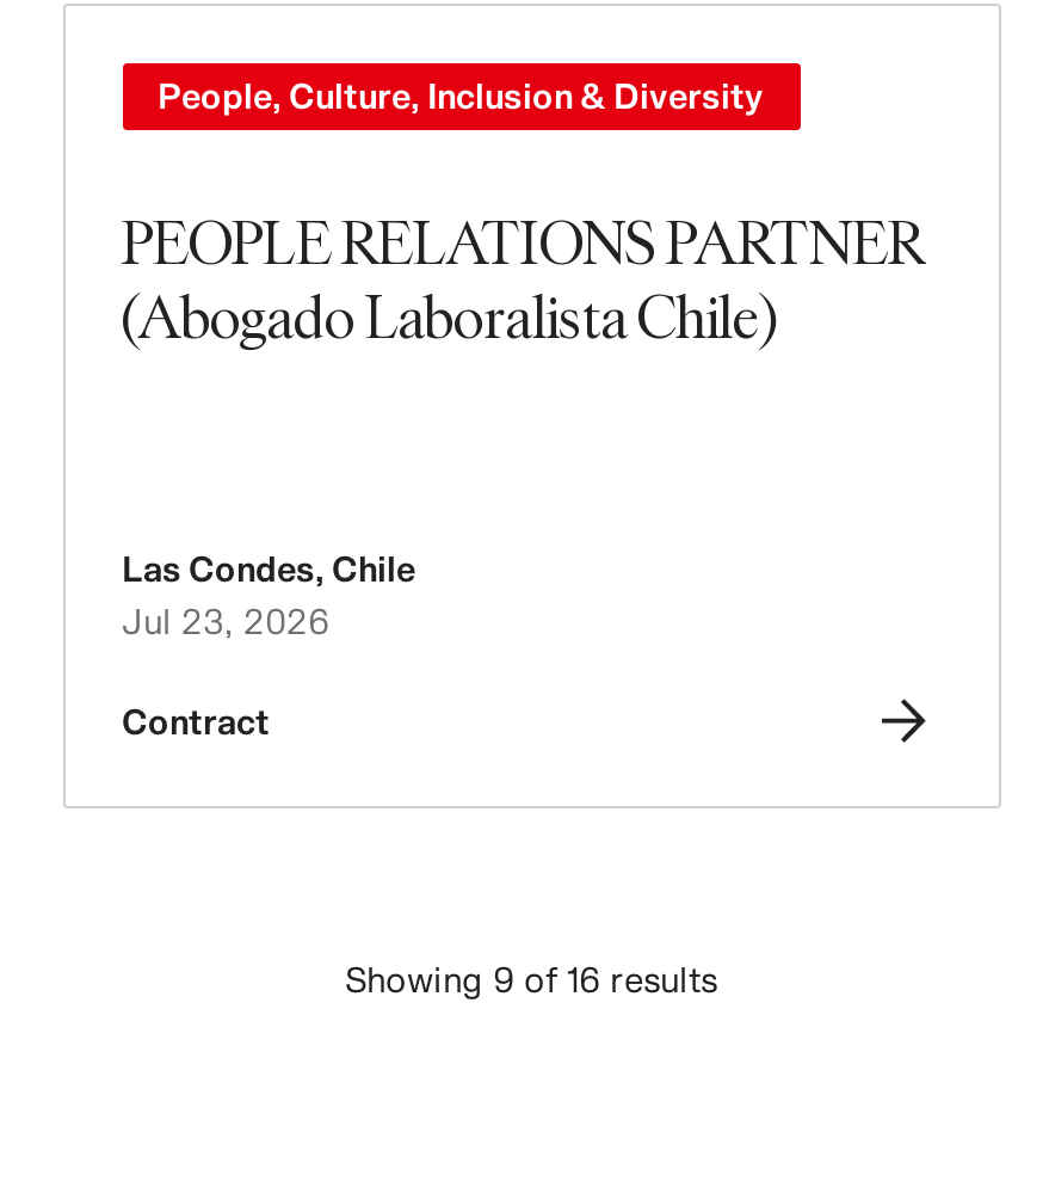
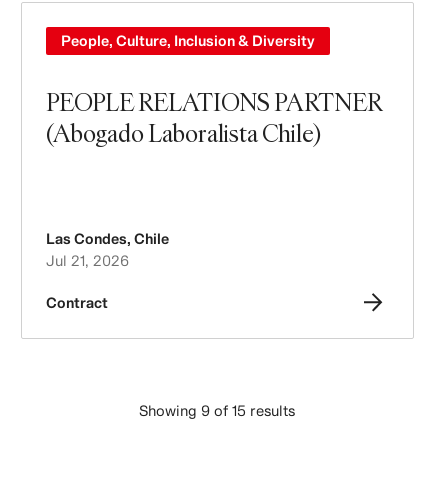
[122,601,329,641] Jul 23, 2026 -> [45,252,128,269] Jul 21, 2026
[345,959,717,999] Showing 9 of 16 results -> [139,402,295,419] Showing 9 of 15 results

